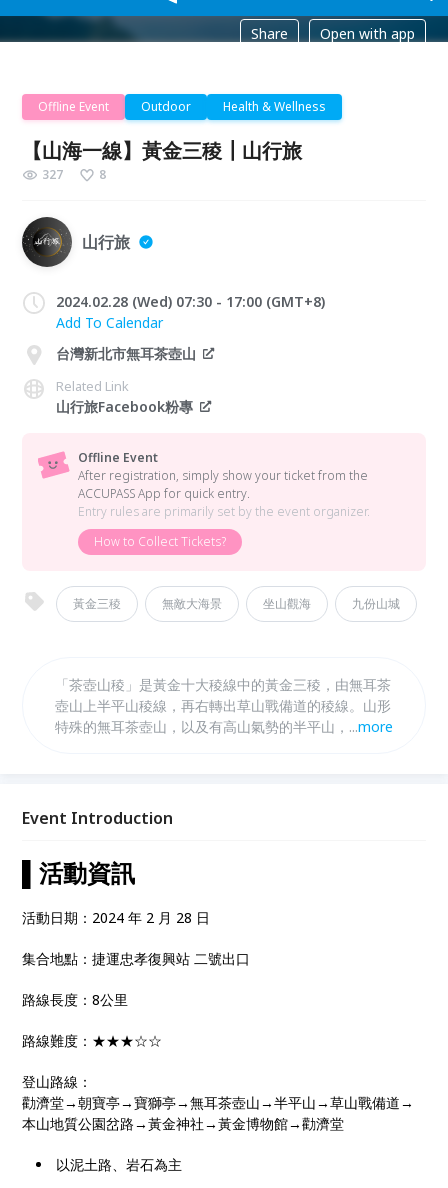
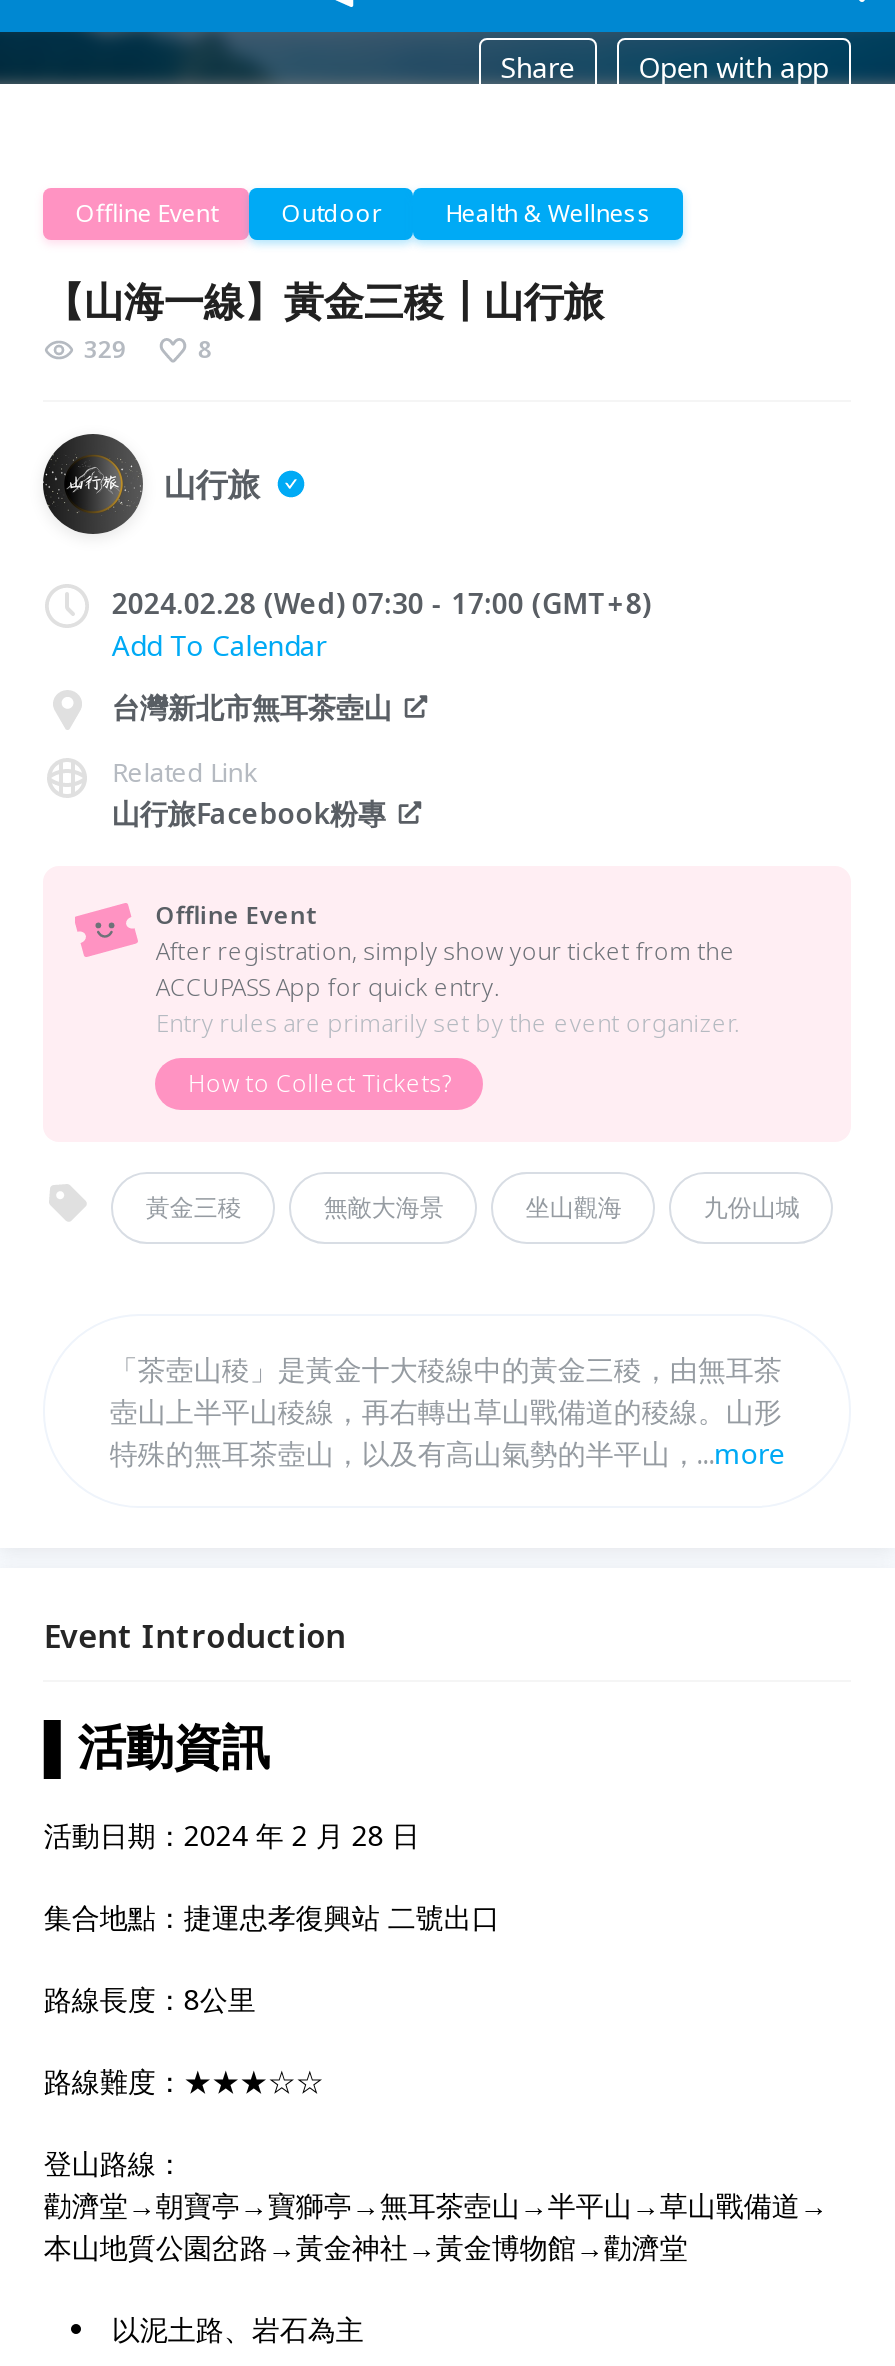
[42,166,63,183] 327 -> [84,332,126,366] 329

